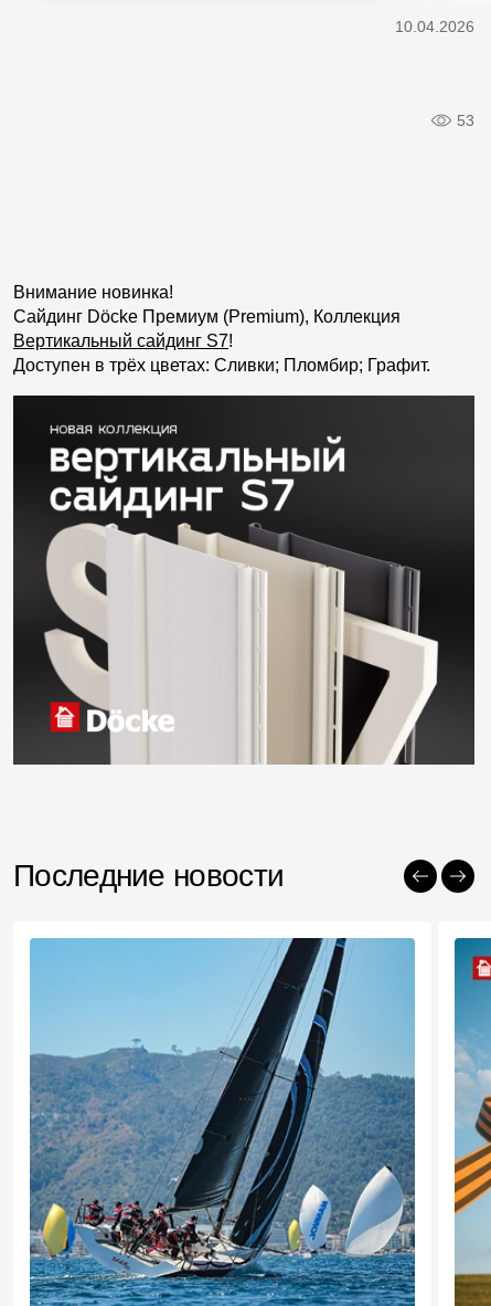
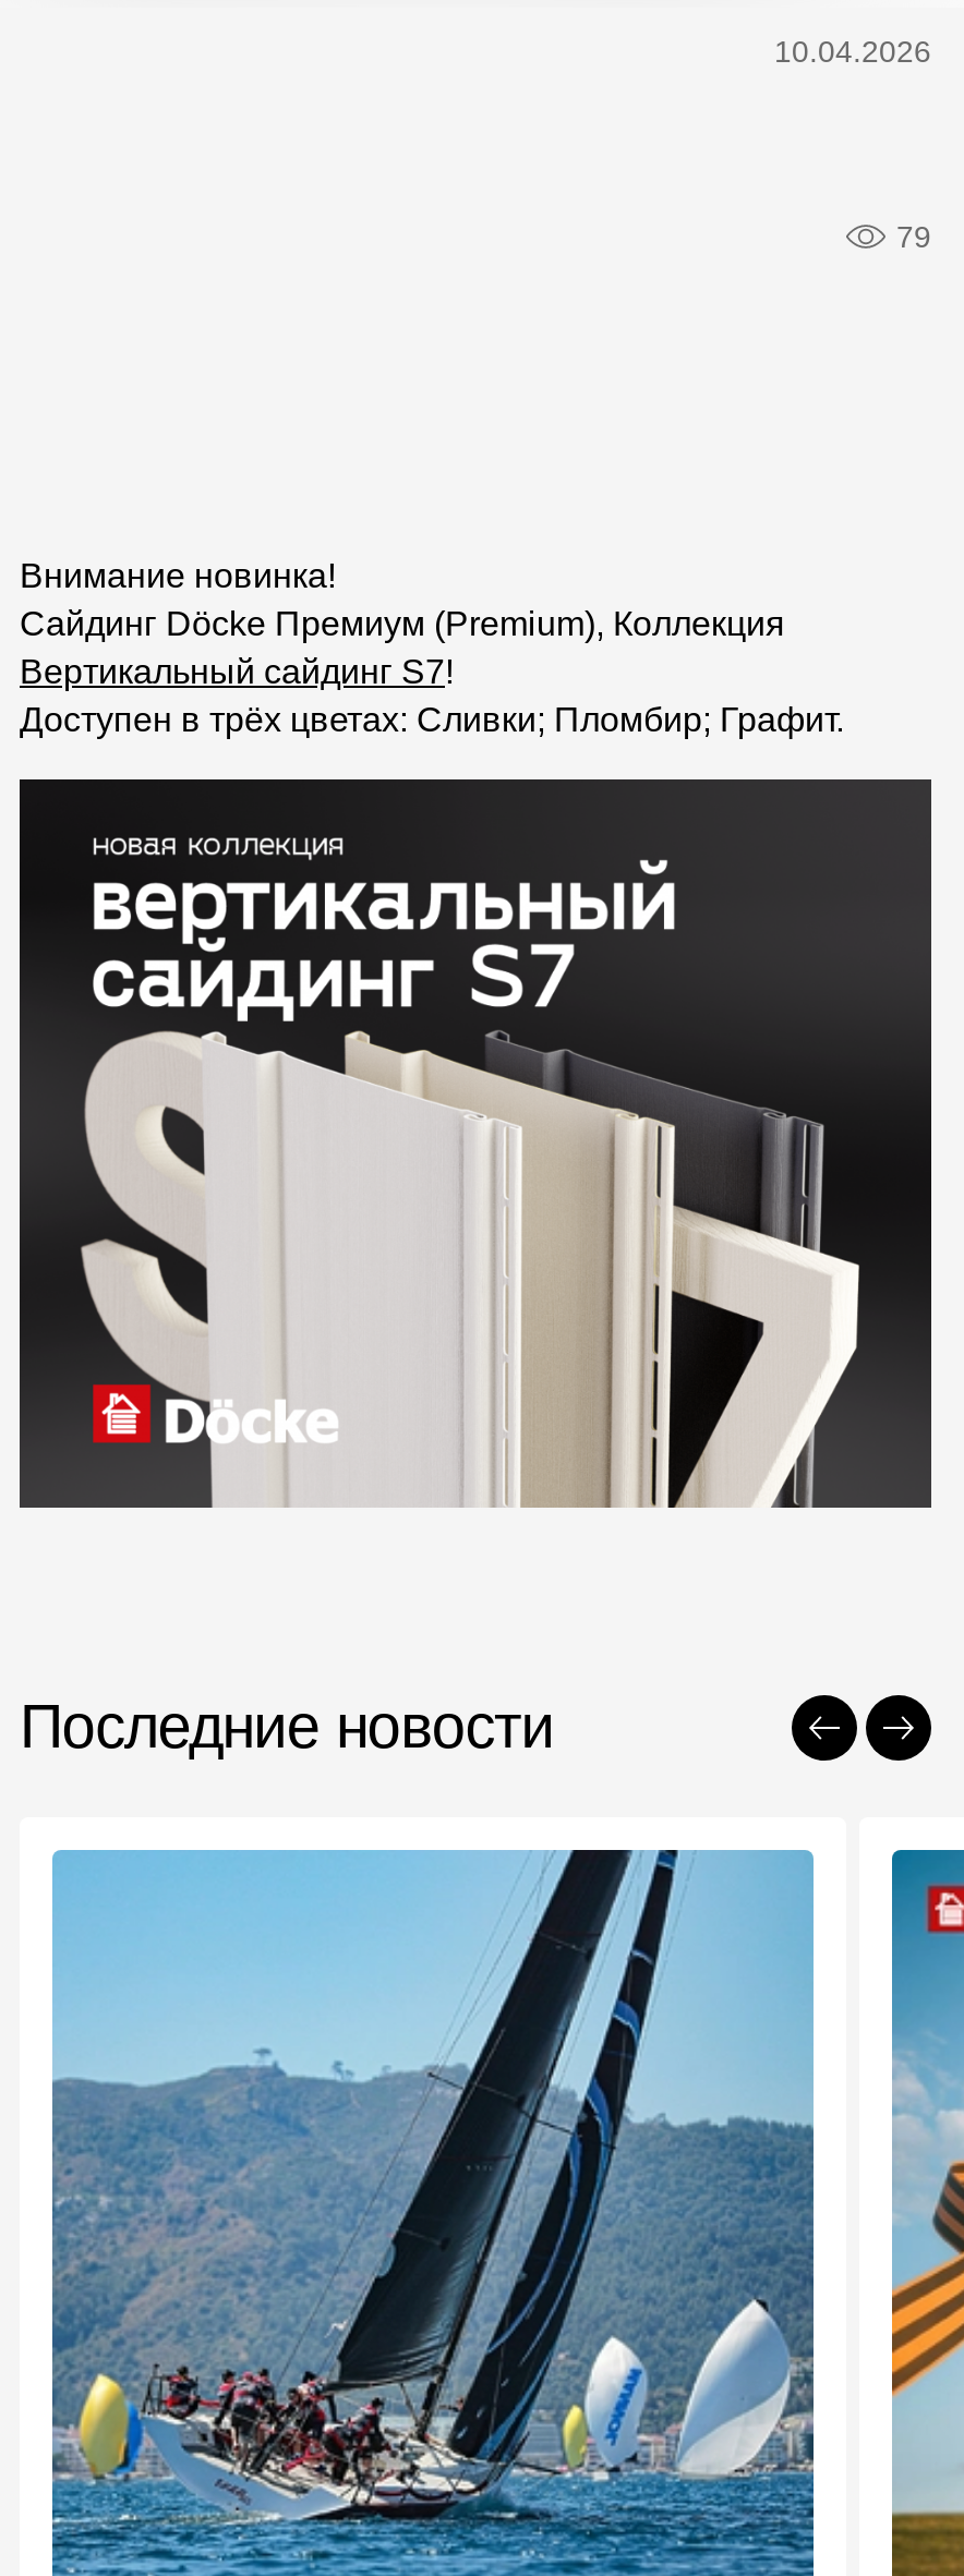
[457,111,474,129] 53 -> [896,218,931,253] 79

